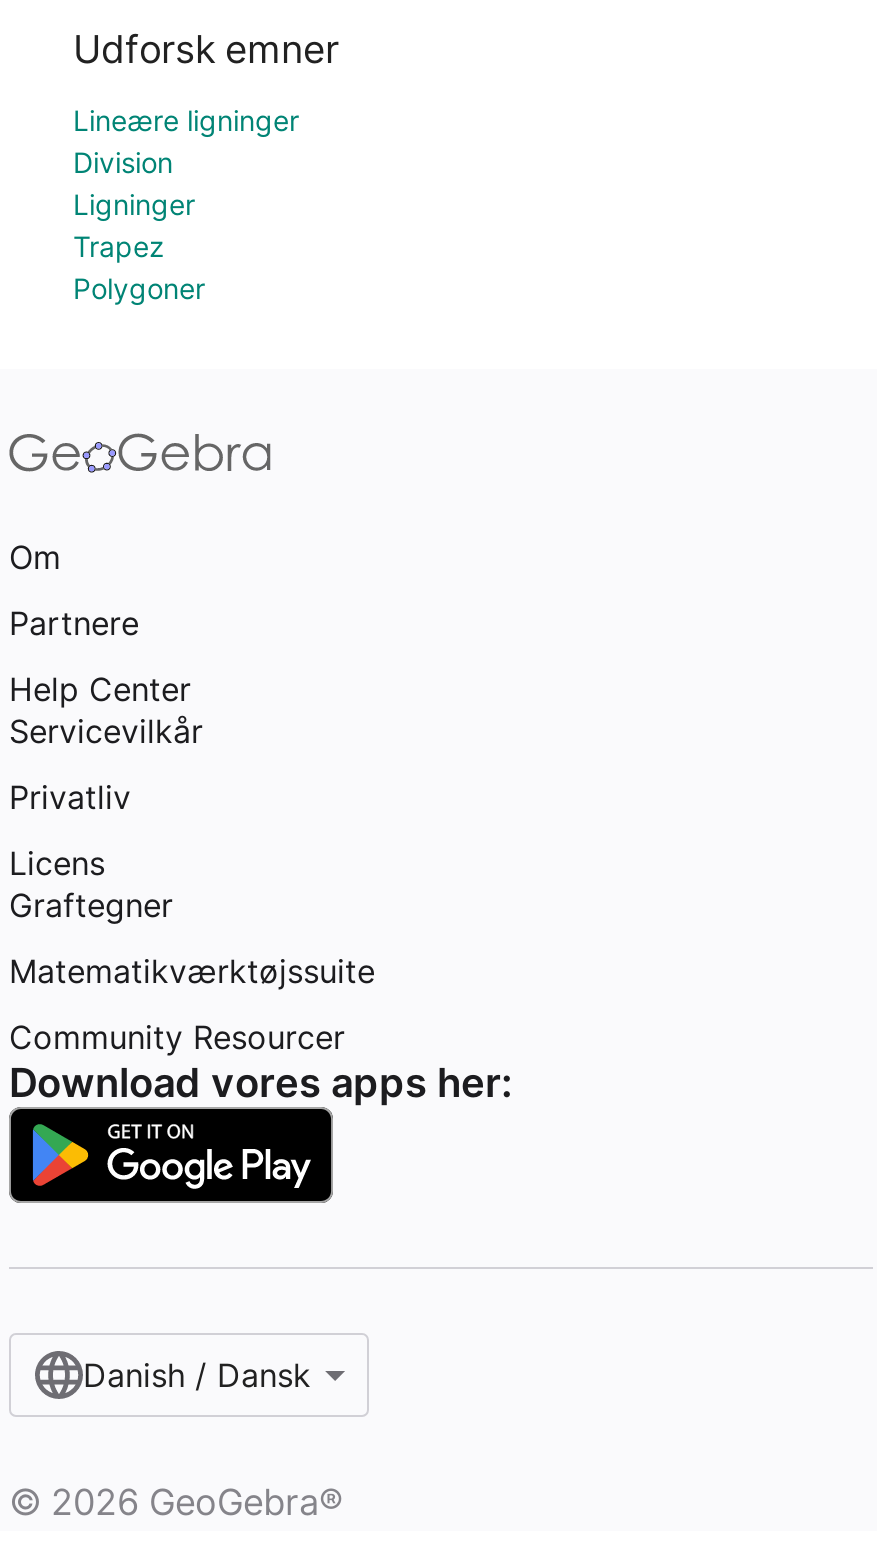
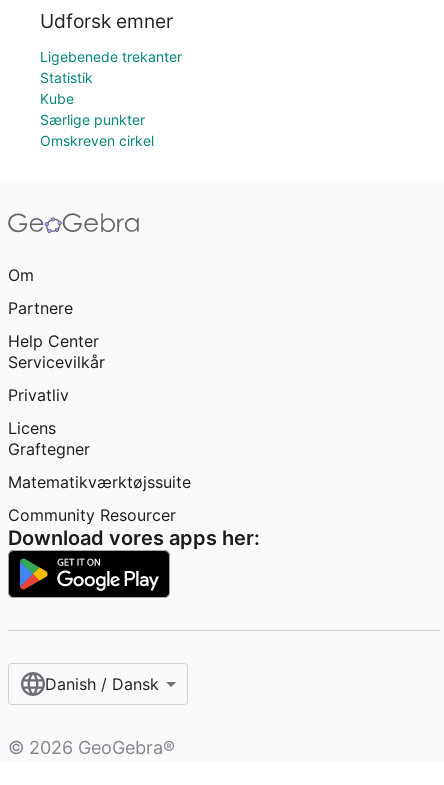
[73,103,299,305] Lineære ligninger | Division | Ligninger | Trapez | Polygoner -> [40,48,182,149] Ligebenede trekanter | Statistik | Kube | Særlige punkter | Omskreven cirkel

